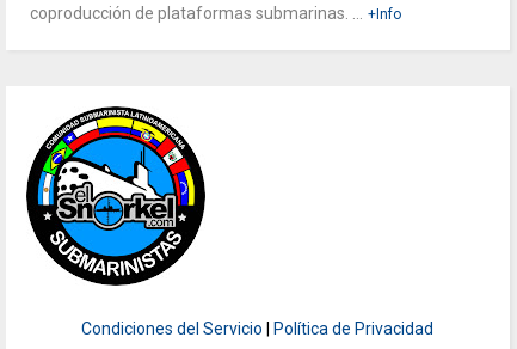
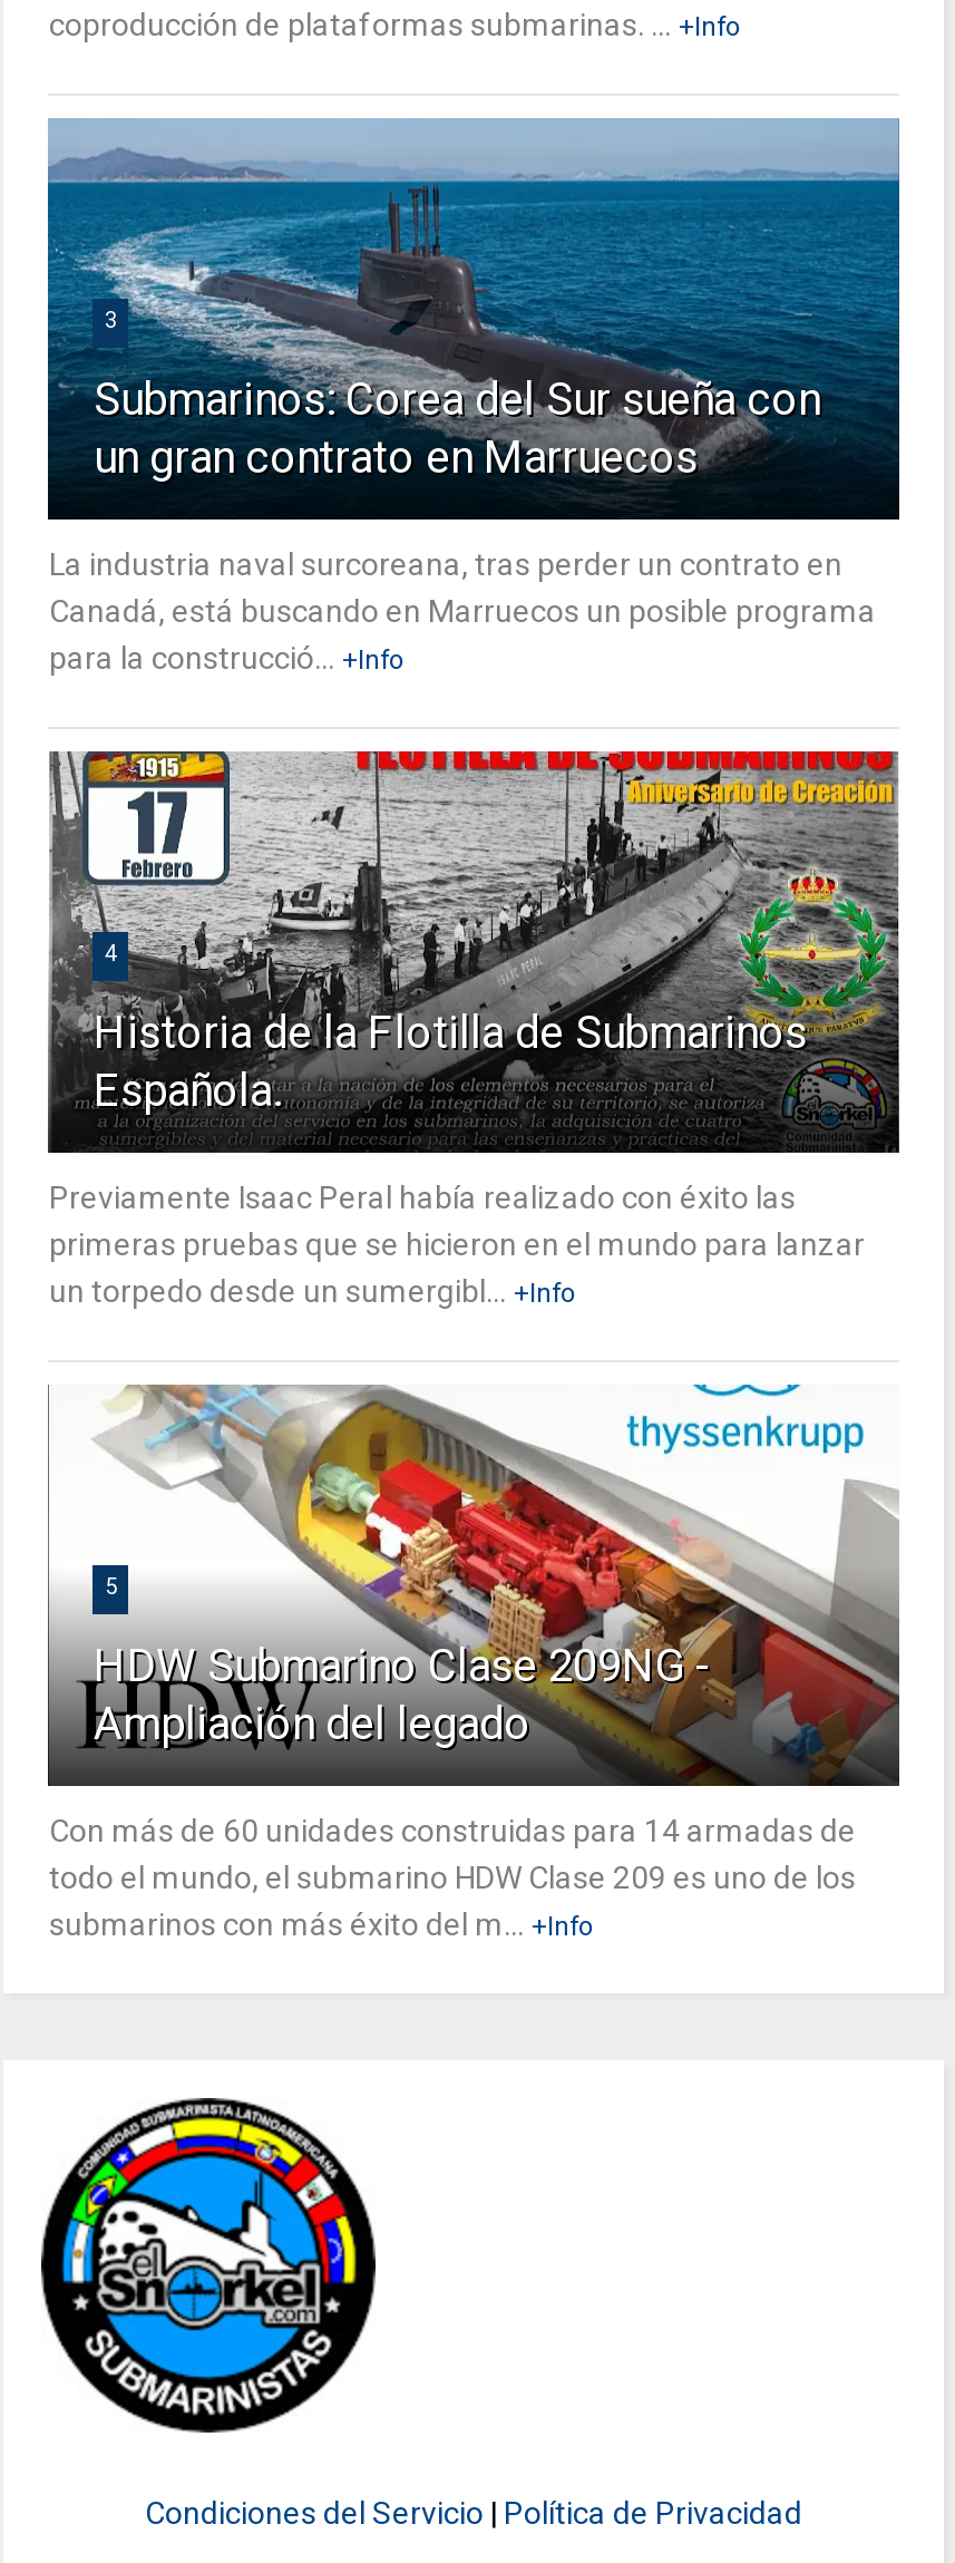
none -> [46,118,902,676] [image] | 3 | Submarinos: Corea del Sur sueña con | un gran contrato en Marruecos | La industria naval surcoreana, tras perder un contrato en | Canadá, está buscando en Marruecos un posible programa | para la construcció... +Info
none -> [46,749,902,1309] [image] | 4 | Historia de la Flotilla de Submarinos | Española. | Previamente Isaac Peral había realizado con éxito las | primeras pruebas que se hicieron en el mundo para lanzar | un torpedo desde un sumergibl... +Info
none -> [46,1382,902,1942] [image] | 5 | HDW Submarino Clase 209NG - | Ampliación del legado | Con más de 60 unidades construidas para 14 armadas de | todo el mundo, el submarino HDW Clase 209 es uno de los | submarinos con más éxito del m... +Info

